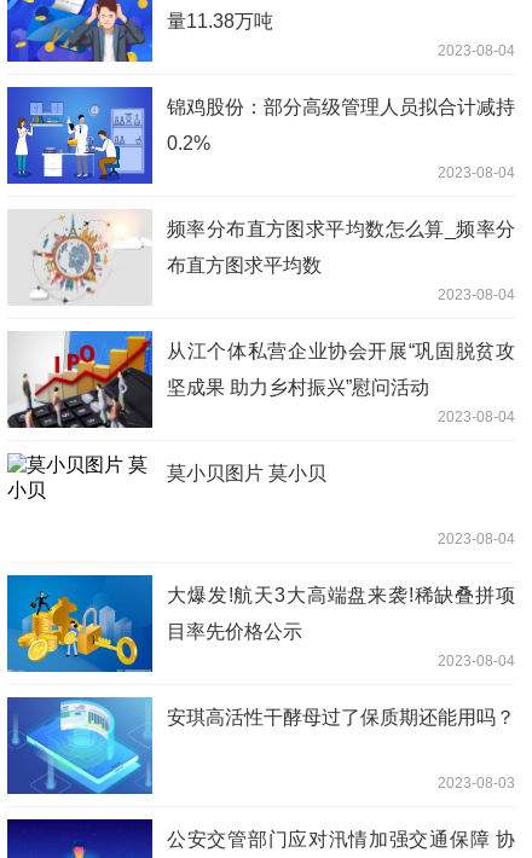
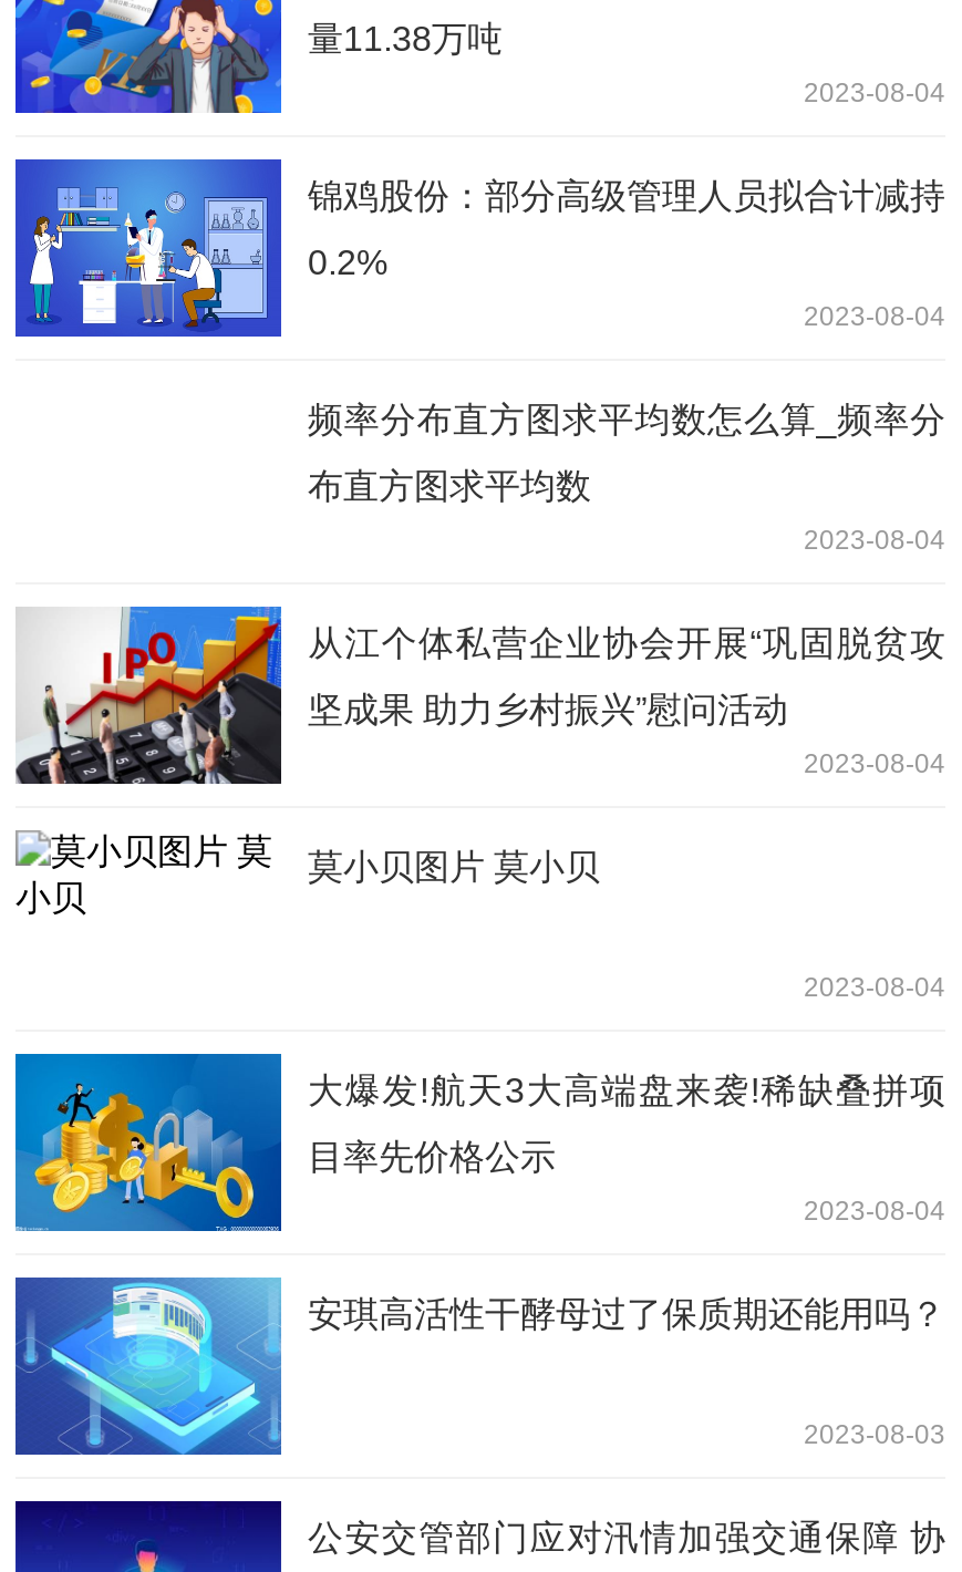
[12,210,151,306] [image] -> none

